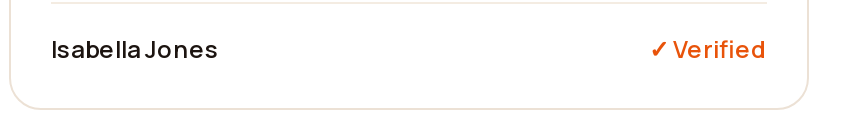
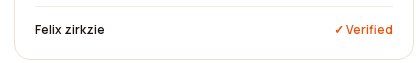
[51,32,219,66] Isabella Jones -> [35,21,105,38] Felix zirkzie

